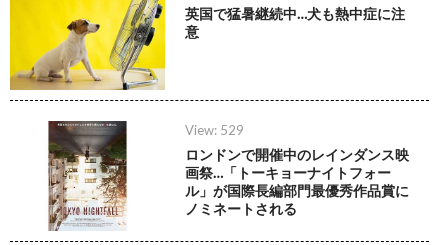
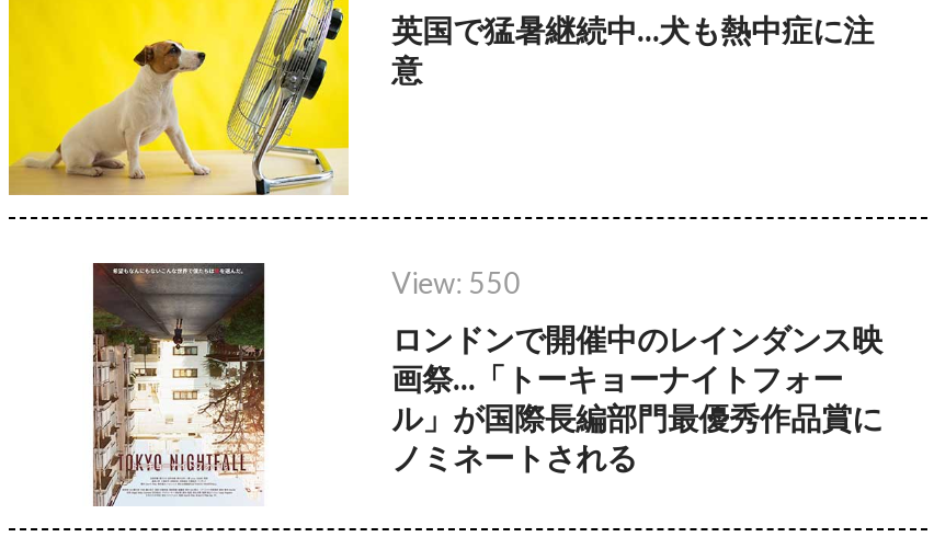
[185,121,244,137] View: 529 -> [392,266,521,301] View: 550

